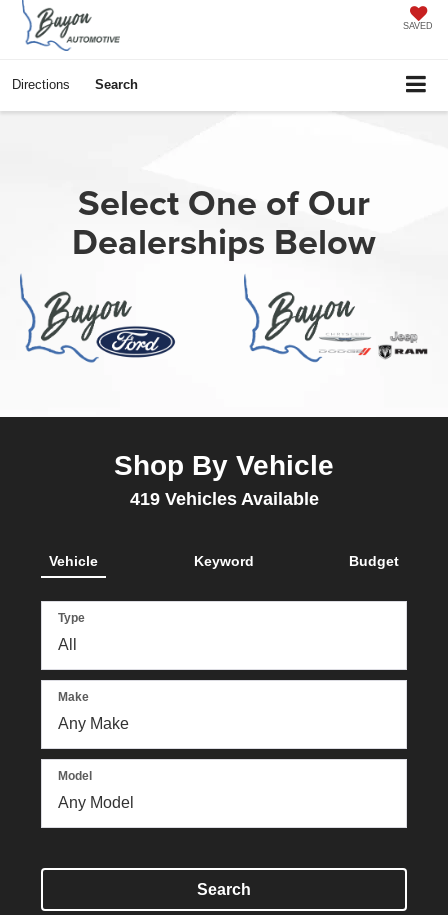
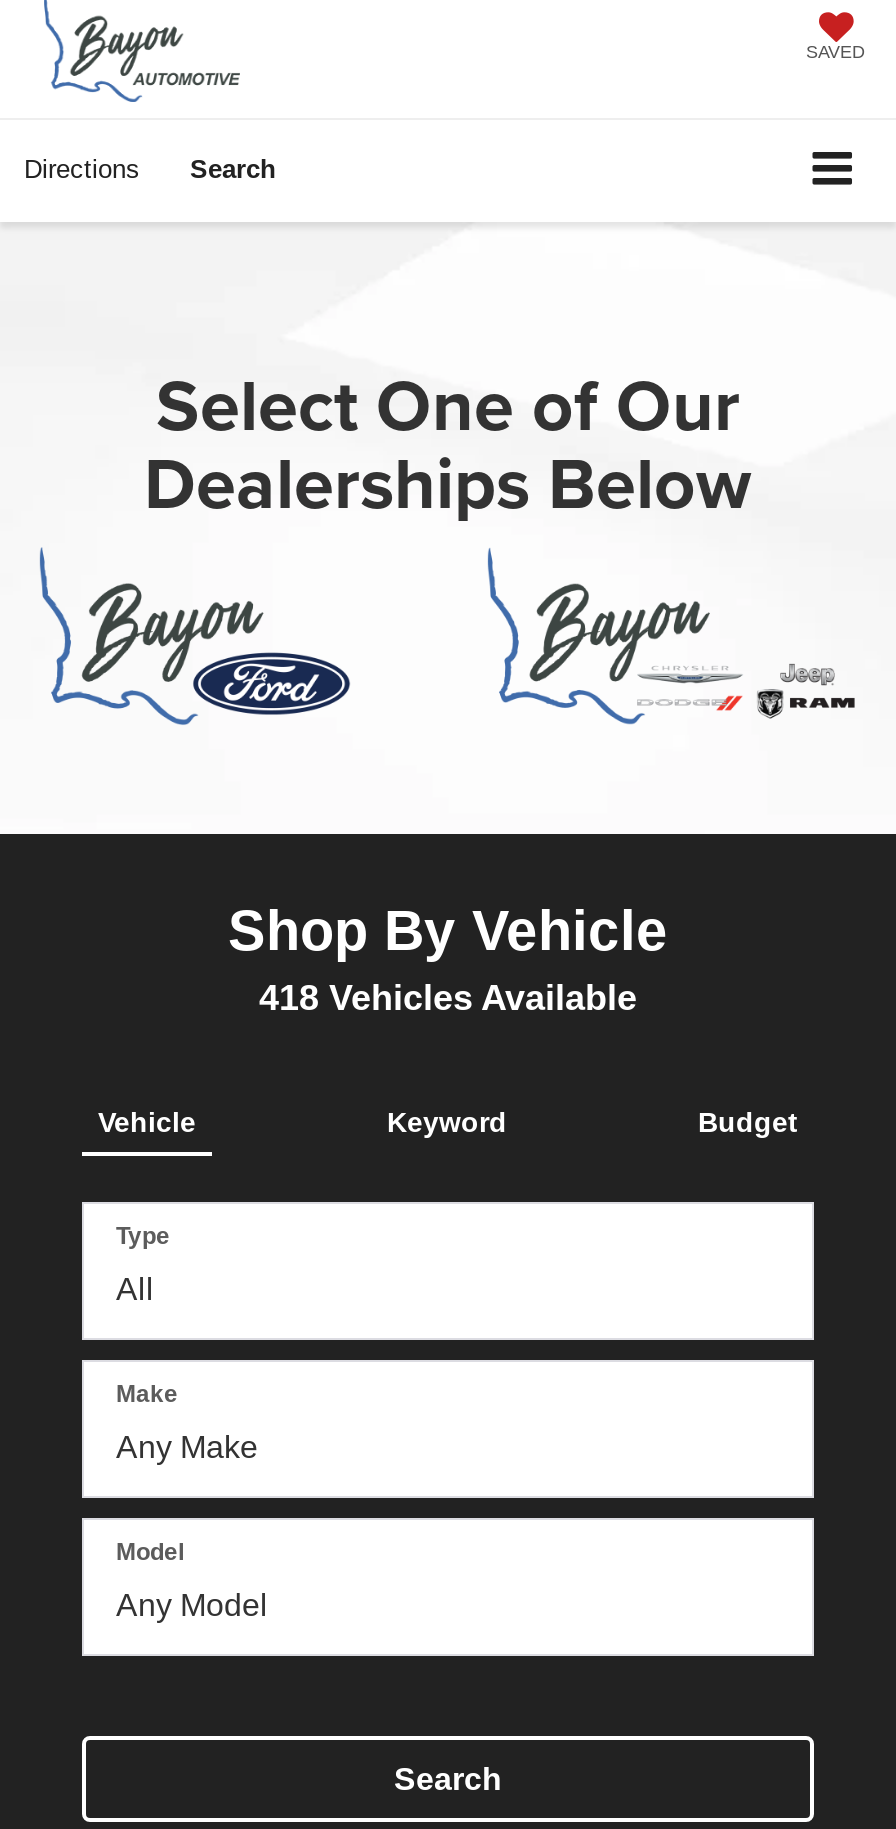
[129,489,318,509] 419 Vehicles Available -> [259,978,637,1018] 418 Vehicles Available

